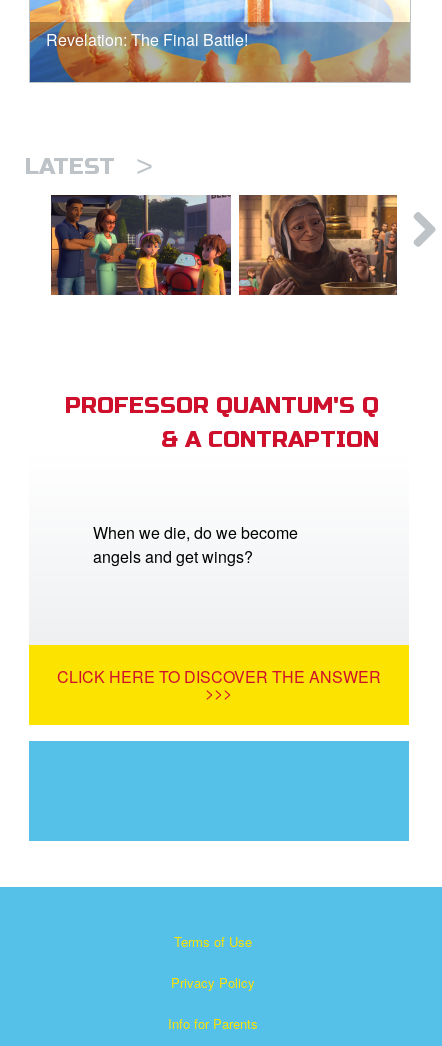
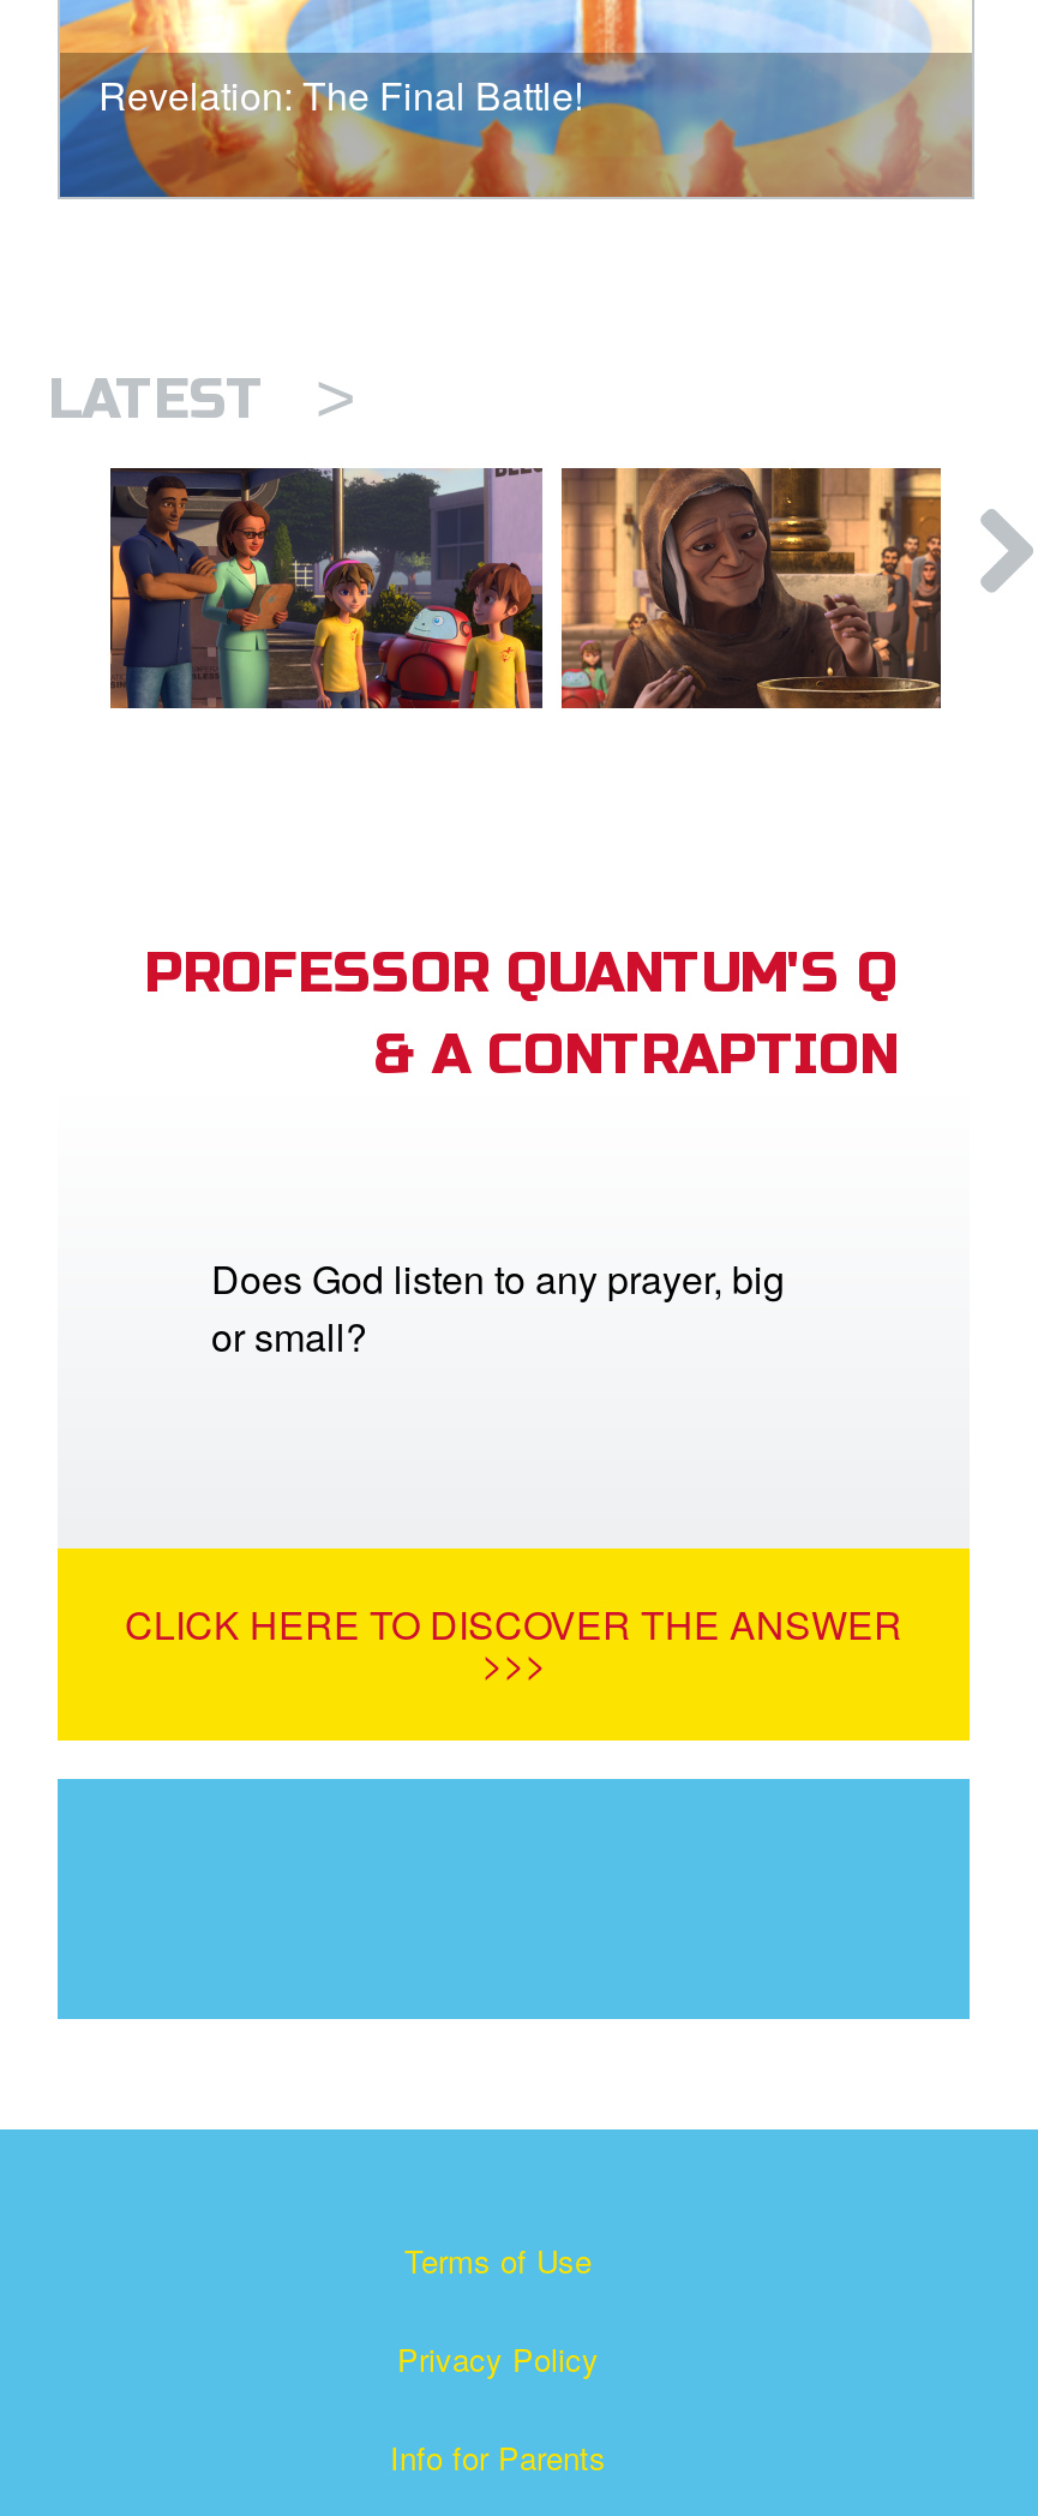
[93,521,298,568] When we die, do we become | angels and get wings? -> [211,1252,785,1365] Does God listen to any prayer, big | or small?

